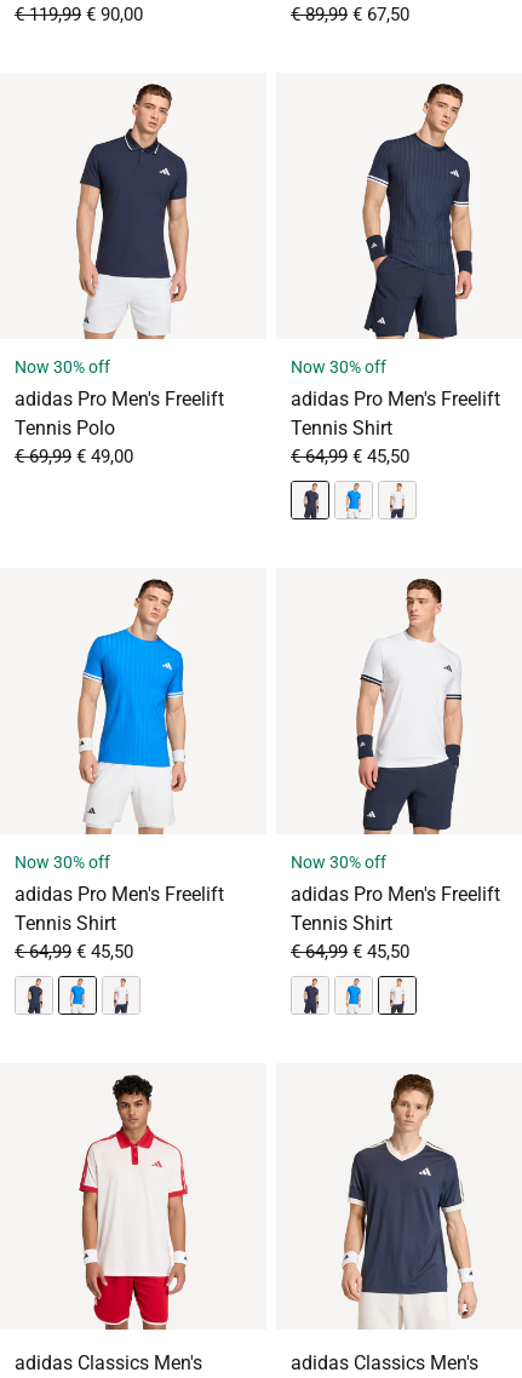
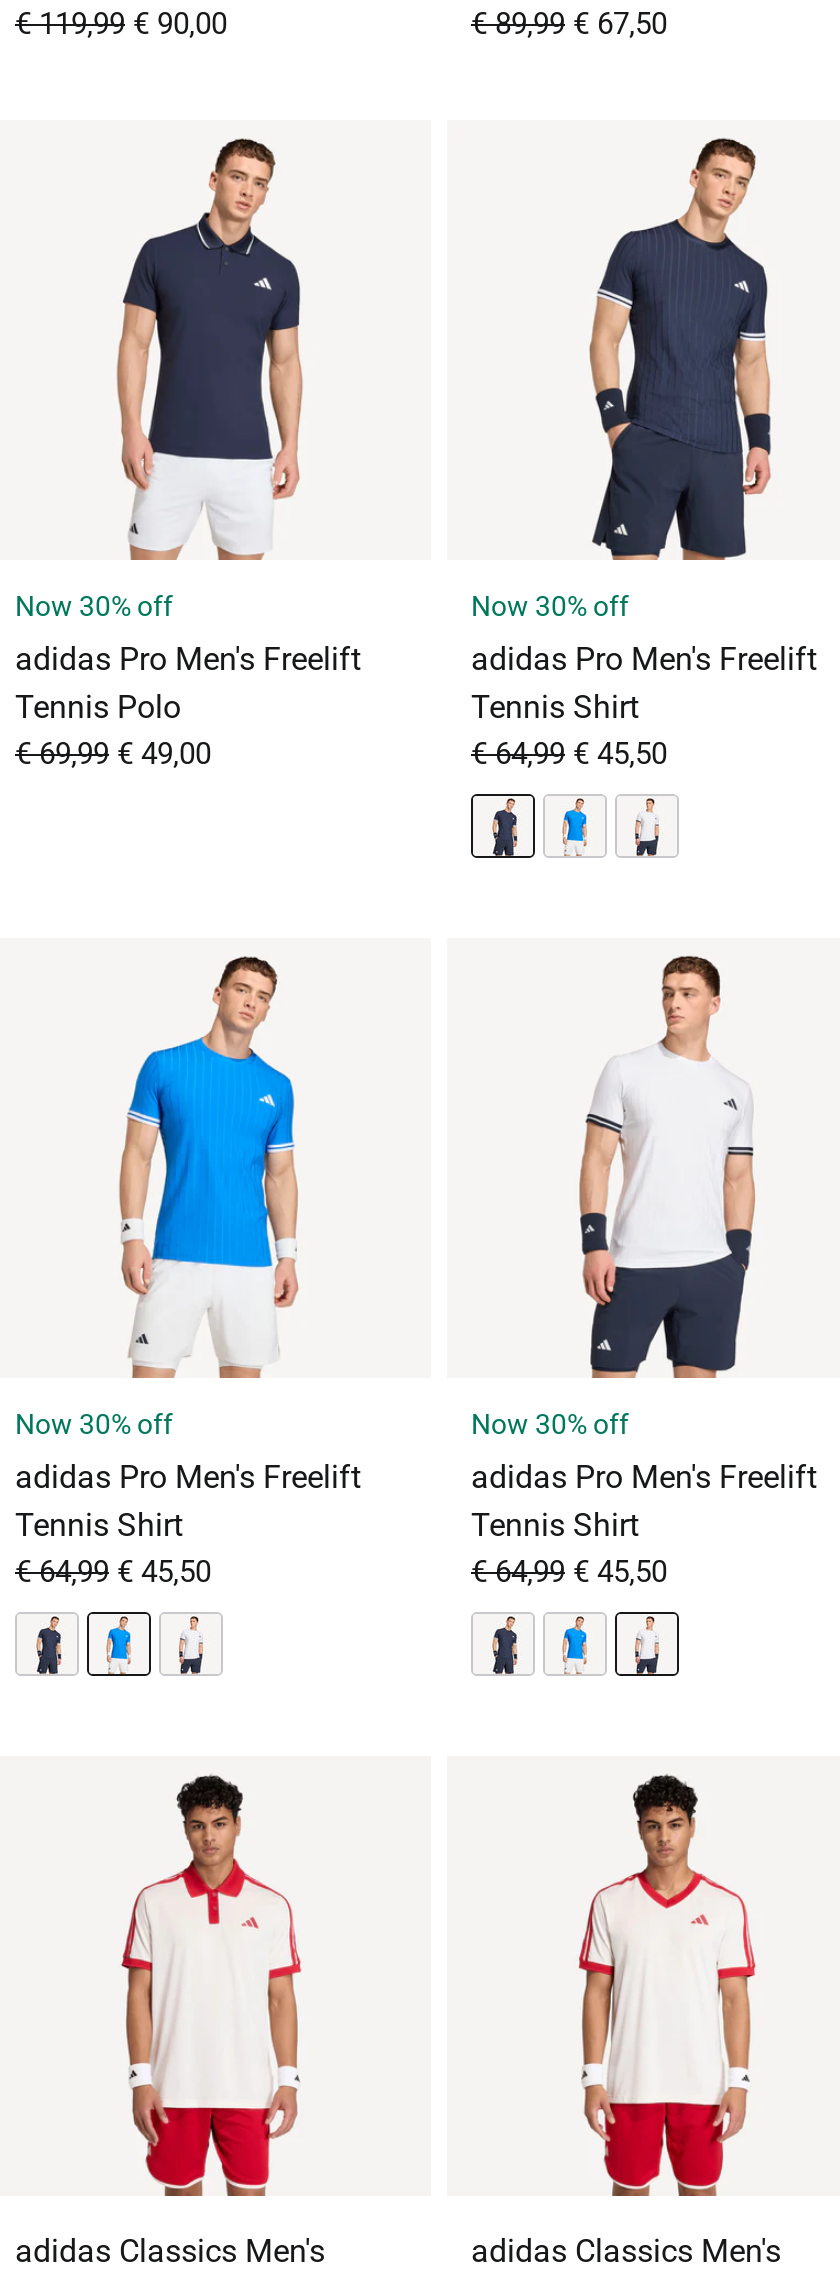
[340,1074,478,1330] [image] -> [555,1776,777,2198] [image]

